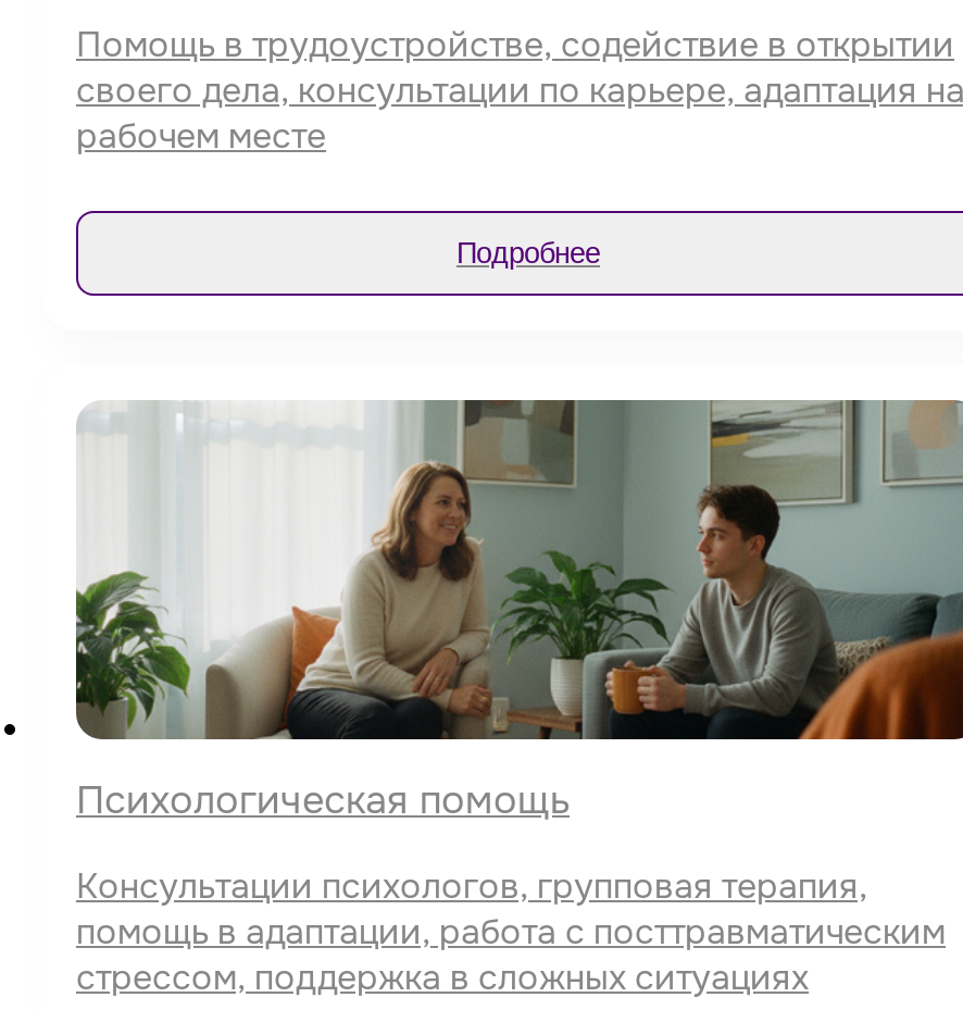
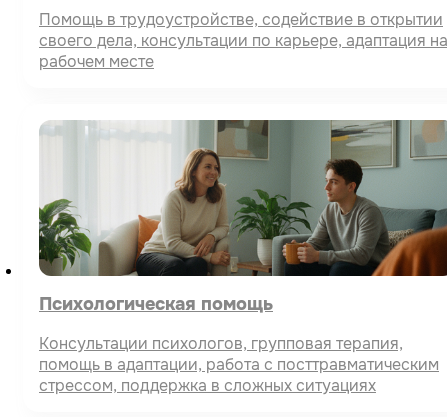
[457,237,600,270] Подробнее -> none

